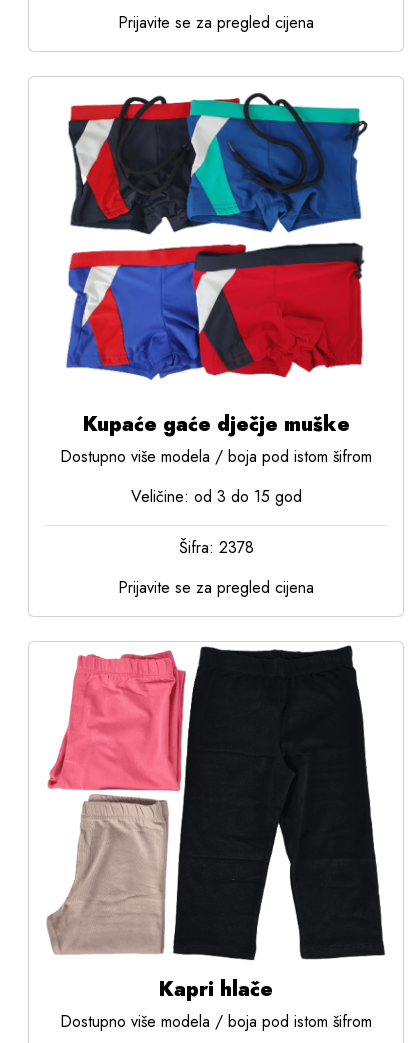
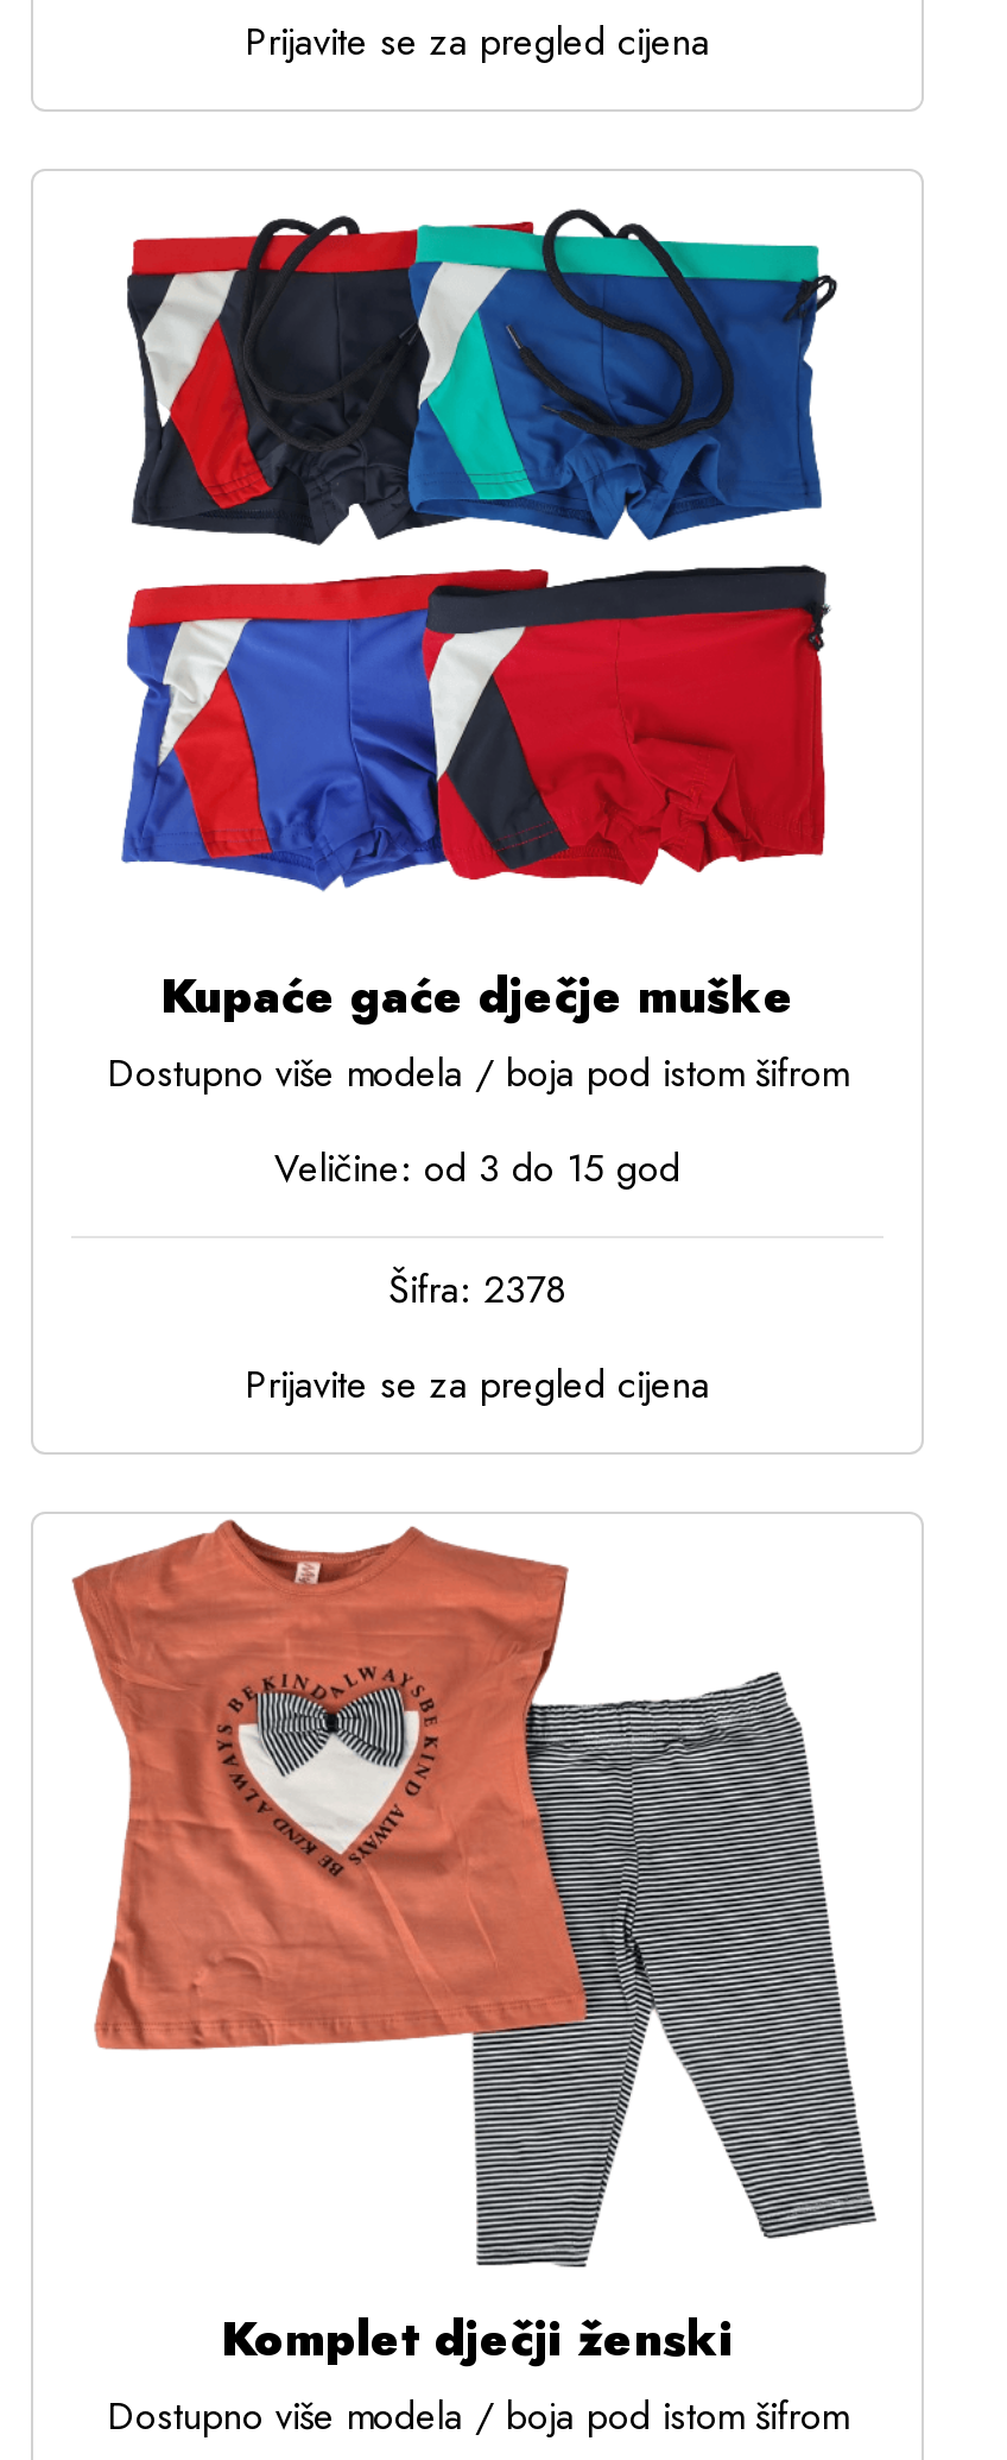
[46,645,386,1004] [image] | Kapri hlače -> [71,1519,879,2375] [image] | Komplet dječji ženski

